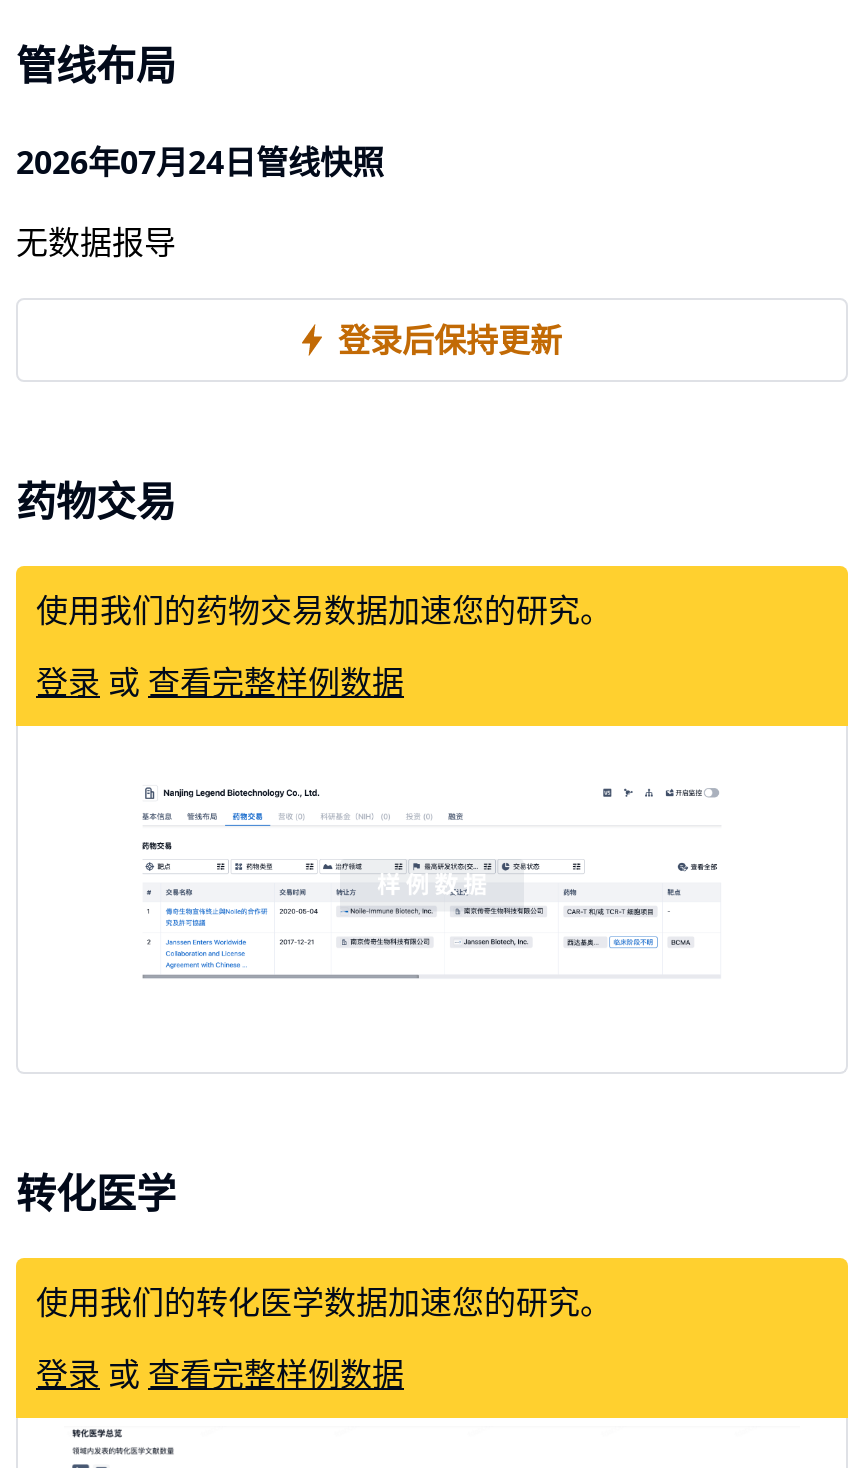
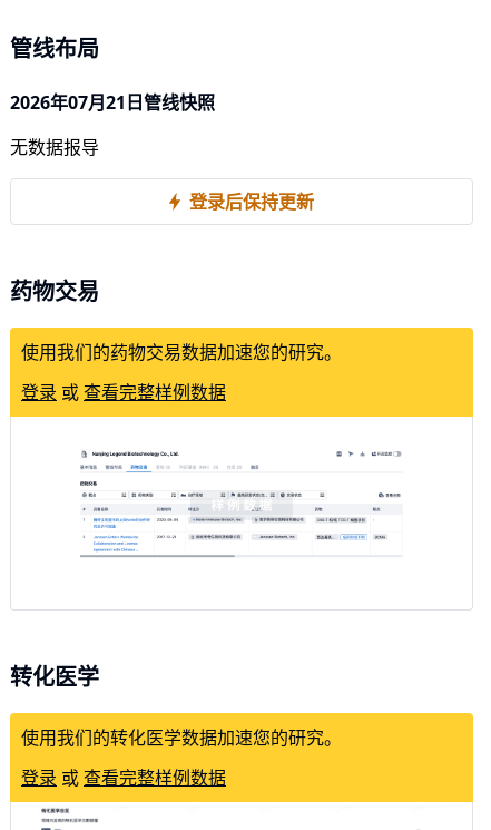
[16,140,384,184] 2026年07月24日管线快照 -> [10,90,215,115] 2026年07月21日管线快照

